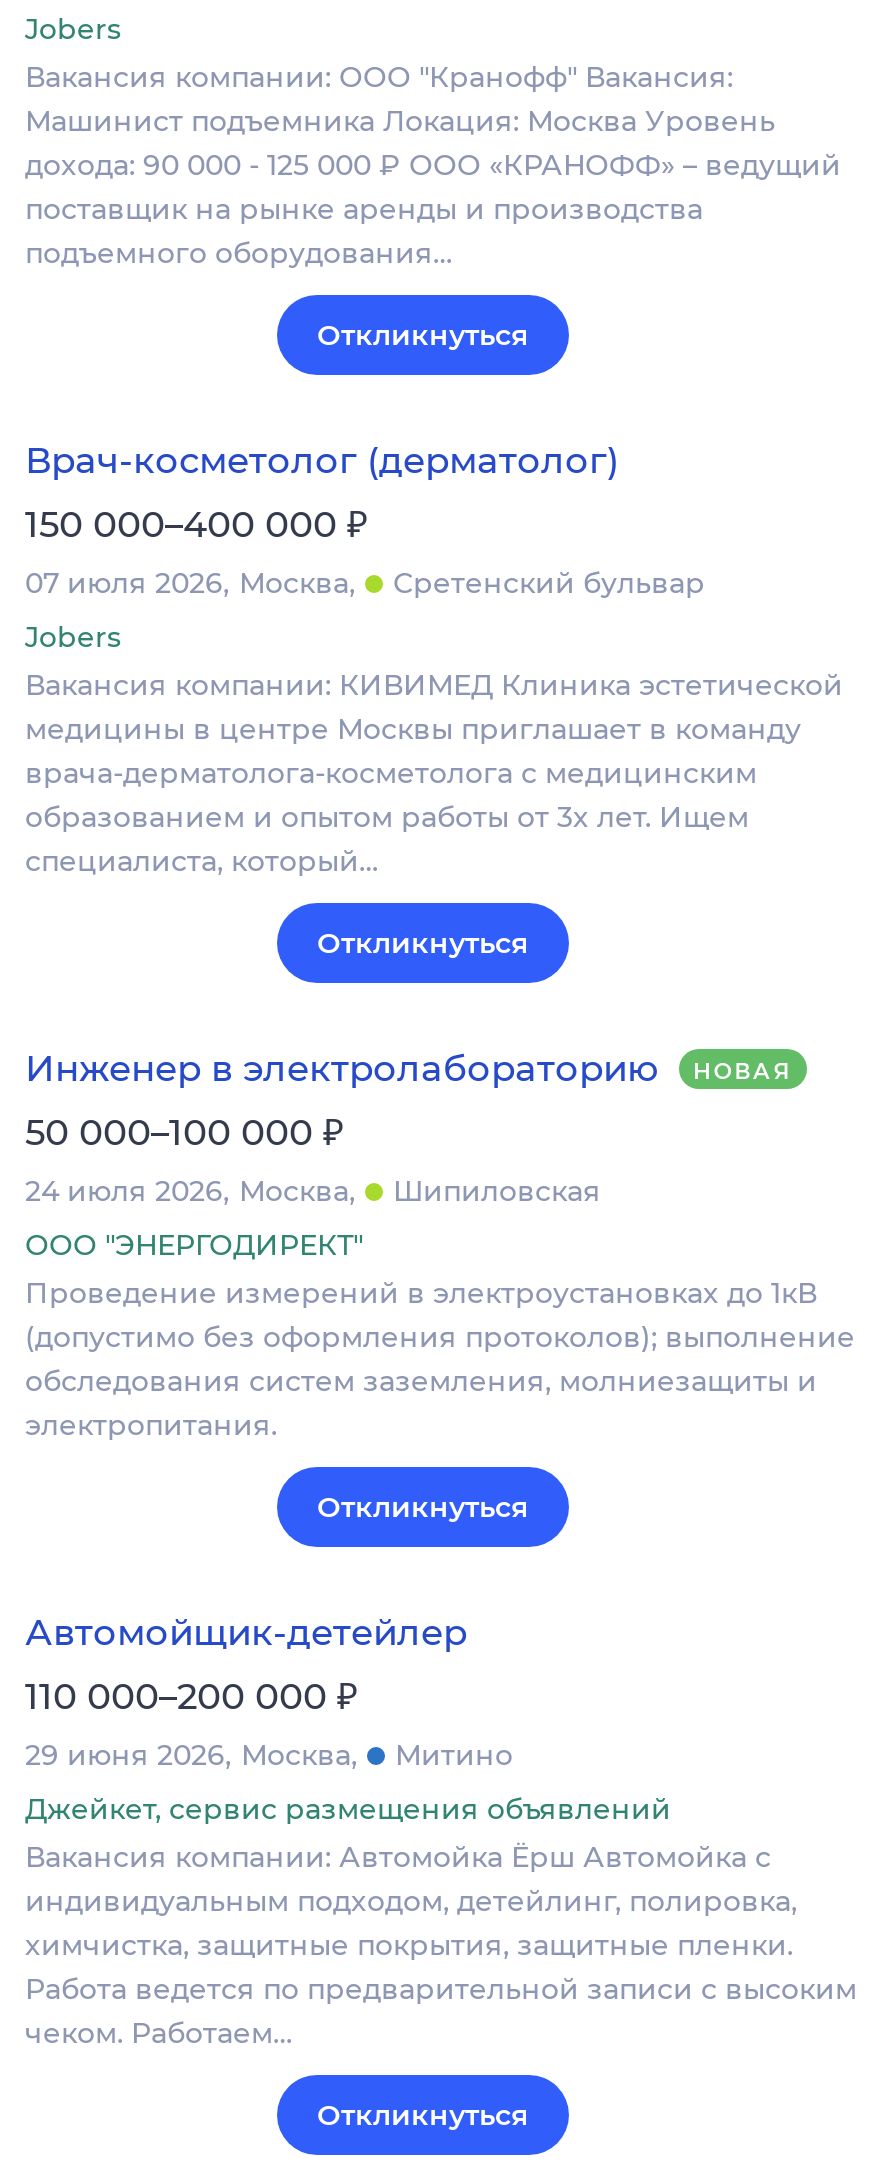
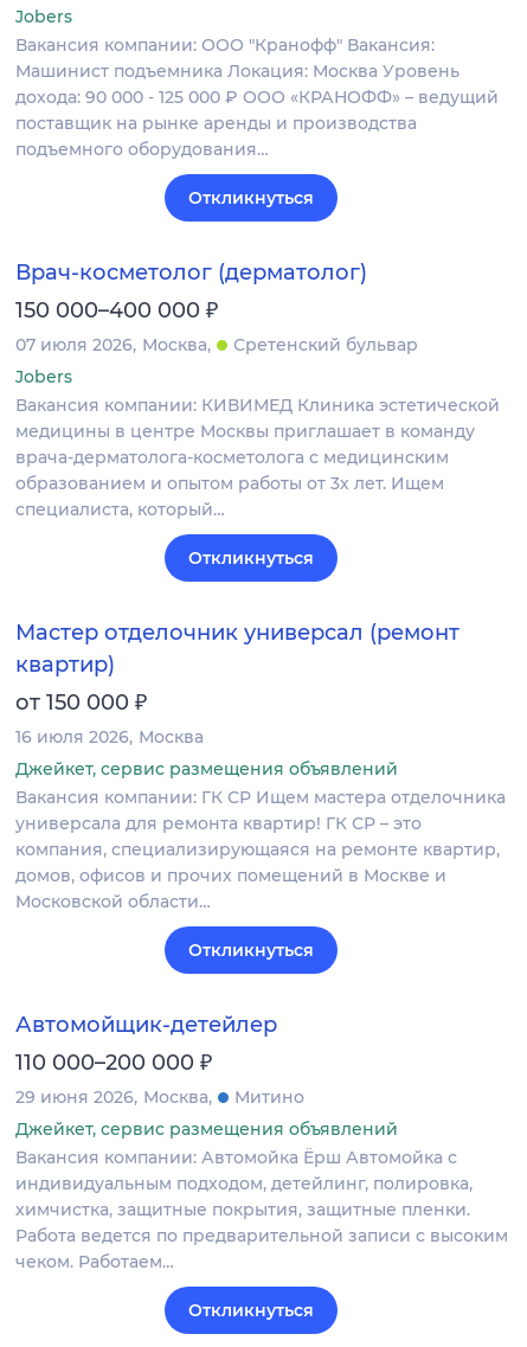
[25,1047,792,1209] Инженер в электролабораторию | НОВАЯ | 50 000–100 000 ₽ | 24 июля 2026 Москва | Шипиловская -> [15,620,459,747] Мастер отделочник универсал (ремонт | квартир) | от 150 000 ₽ | 16 июля 2026 Москва
[25,1227,855,1443] ООО "ЭНЕРГОДИРЕКТ" | Проведение измерений в электроустановках до 1кВ | (допустимо без оформления протоколов); выполнение | обследования систем заземления, молниезащиты и | электропитания. -> [15,758,506,912] Джейкет, сервис размещения объявлений | Вакансия компании: ГК СР Ищем мастера отделочника | универсала для ремонта квартир! ГК СР – это | компания, специализирующаяся на ремонте квартир, | домов, офисов и прочих помещений в Москве и | Московской области…

